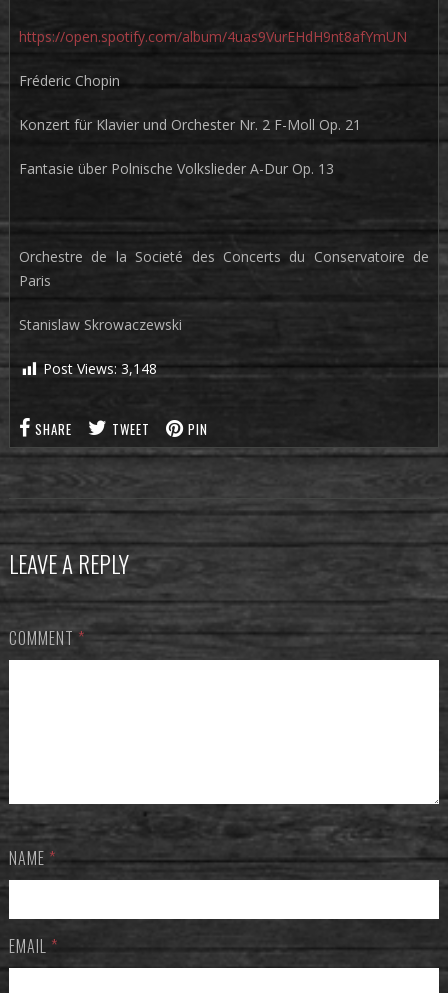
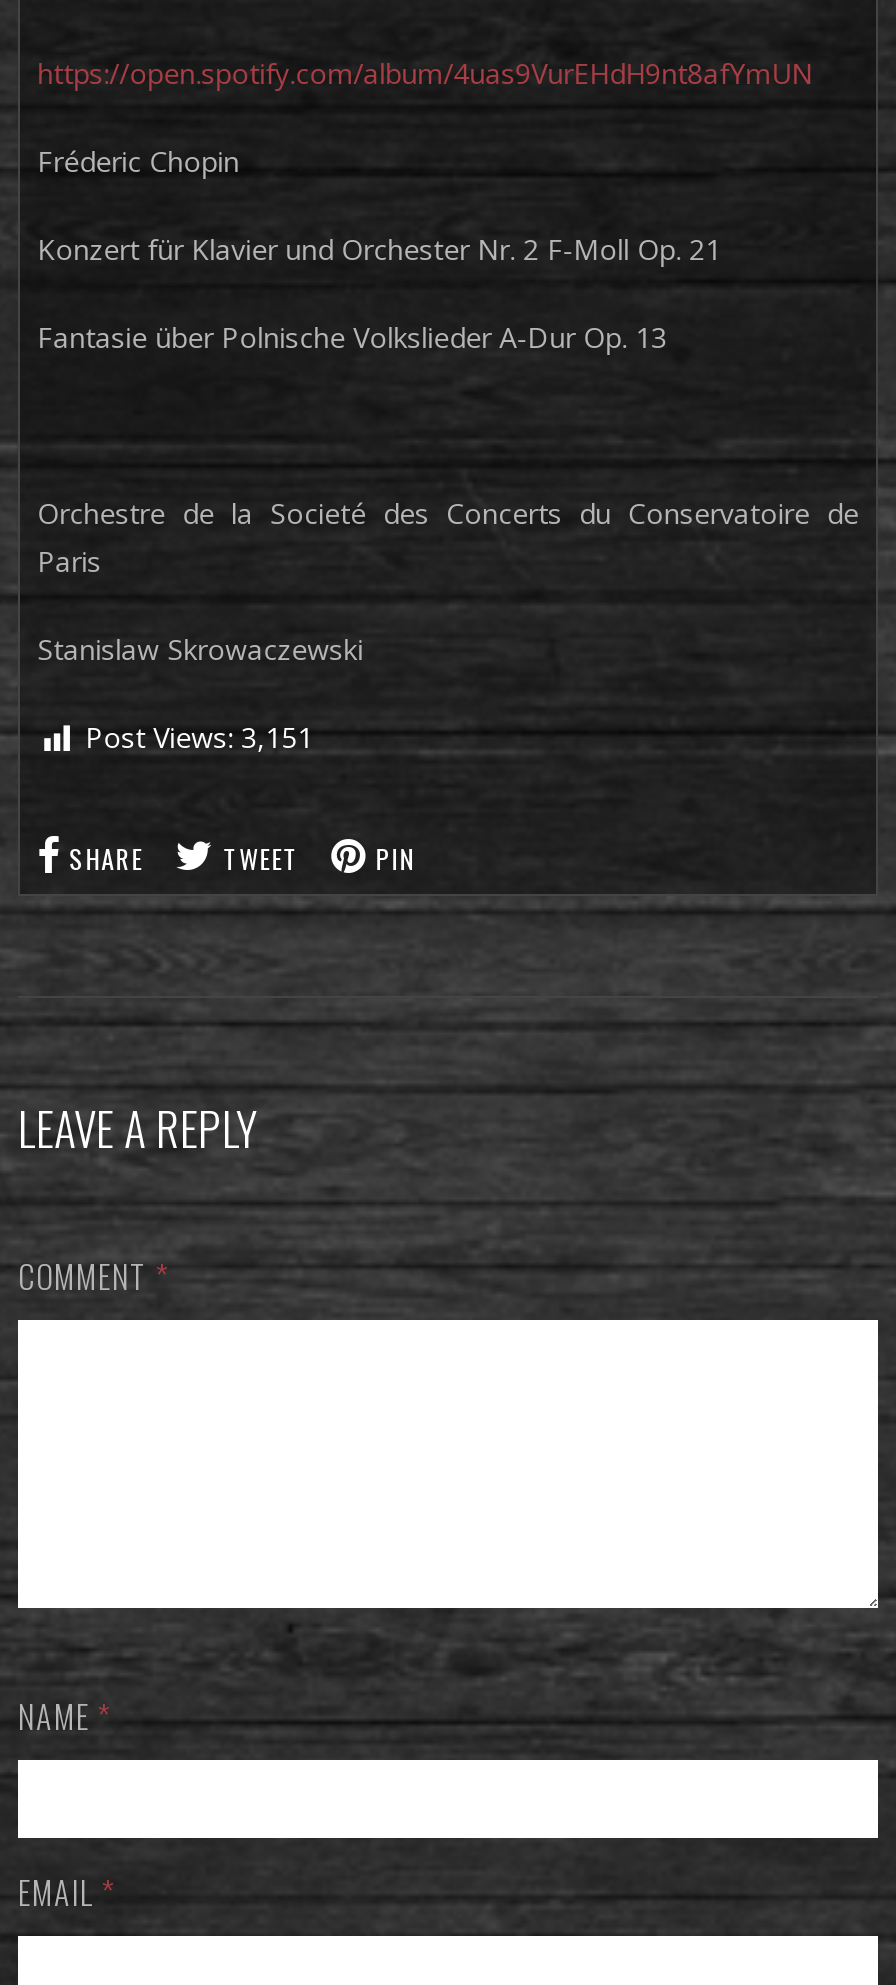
[43,359,157,378] Post Views: 3,148 -> [85,719,313,757] Post Views: 3,151

